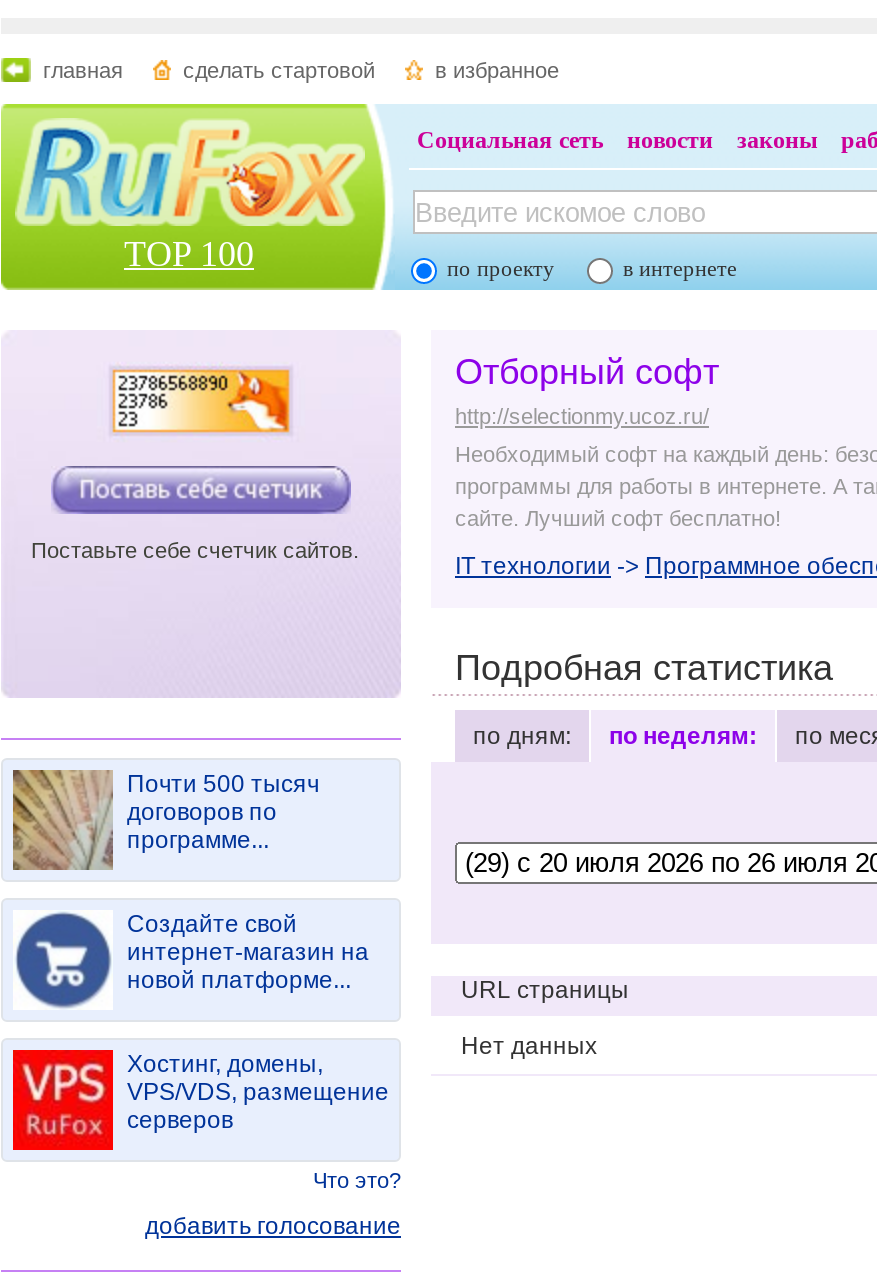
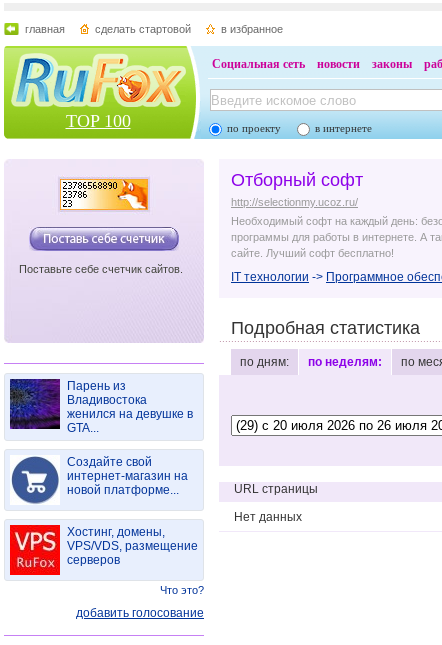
[11,768,319,872] [image] | Почти 500 тысяч | договоров по | программе... -> [9,378,193,435] [image] | Парень из | Владивостока | женился на девушке в | GTA...

